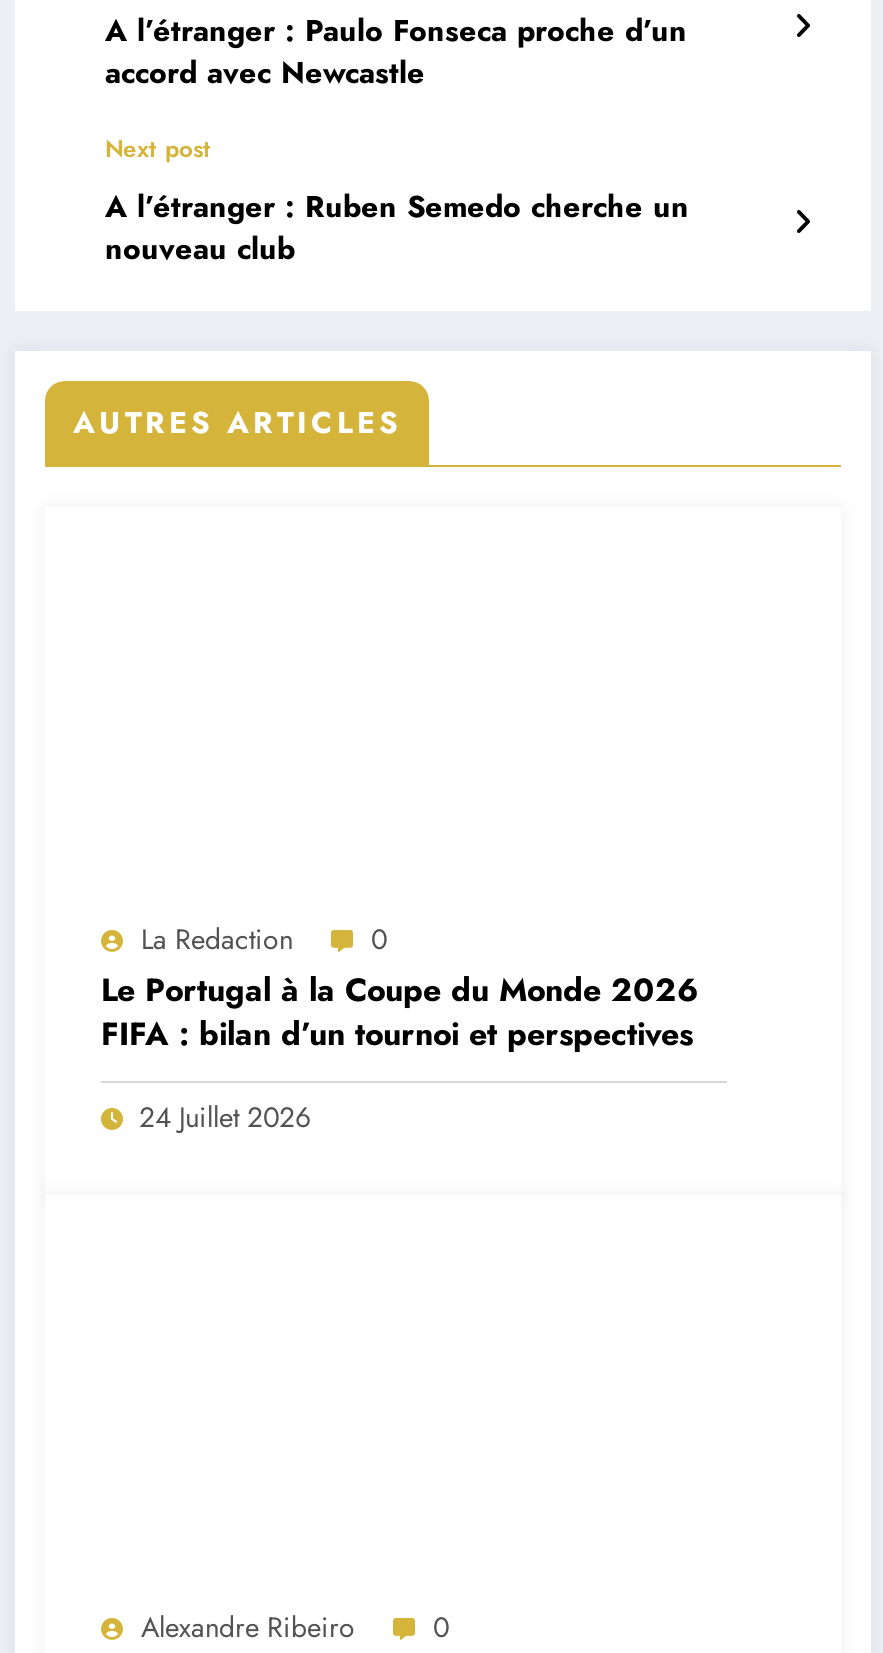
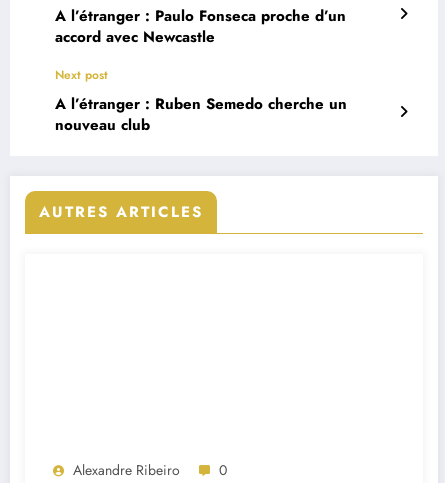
[101,919,699,1137] La Redaction | 0 | Le Portugal à la Coupe du Monde 2026 | FIFA : bilan d’un tournoi et perspectives | 24 Juillet 2026 -> none

